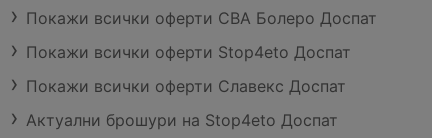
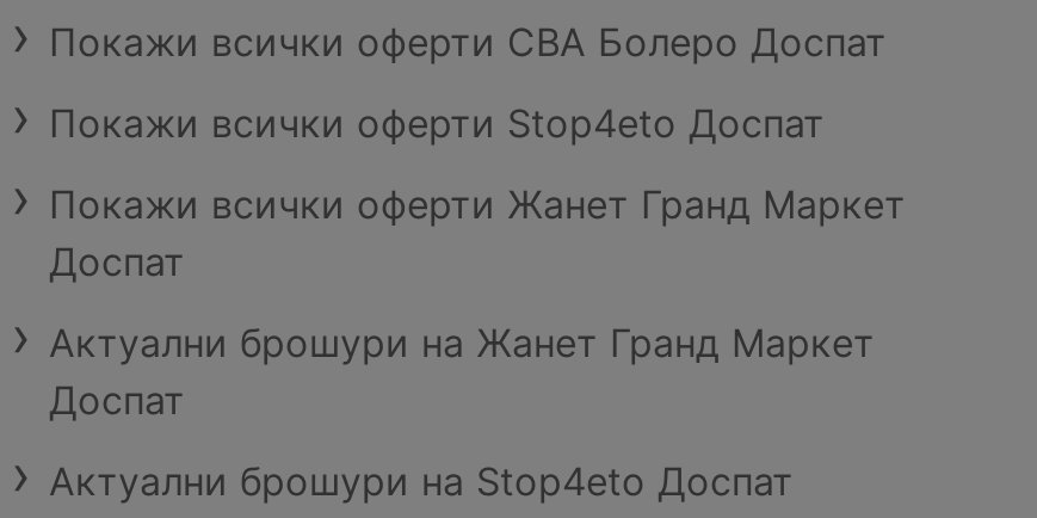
[26,76,346,96] Покажи всички оферти Славекс Доспат -> [49,181,906,424] Покажи всички оферти Жанет Гранд Маркет | Доспат | Актуални брошури на Жанет Гранд Маркет | Доспат

